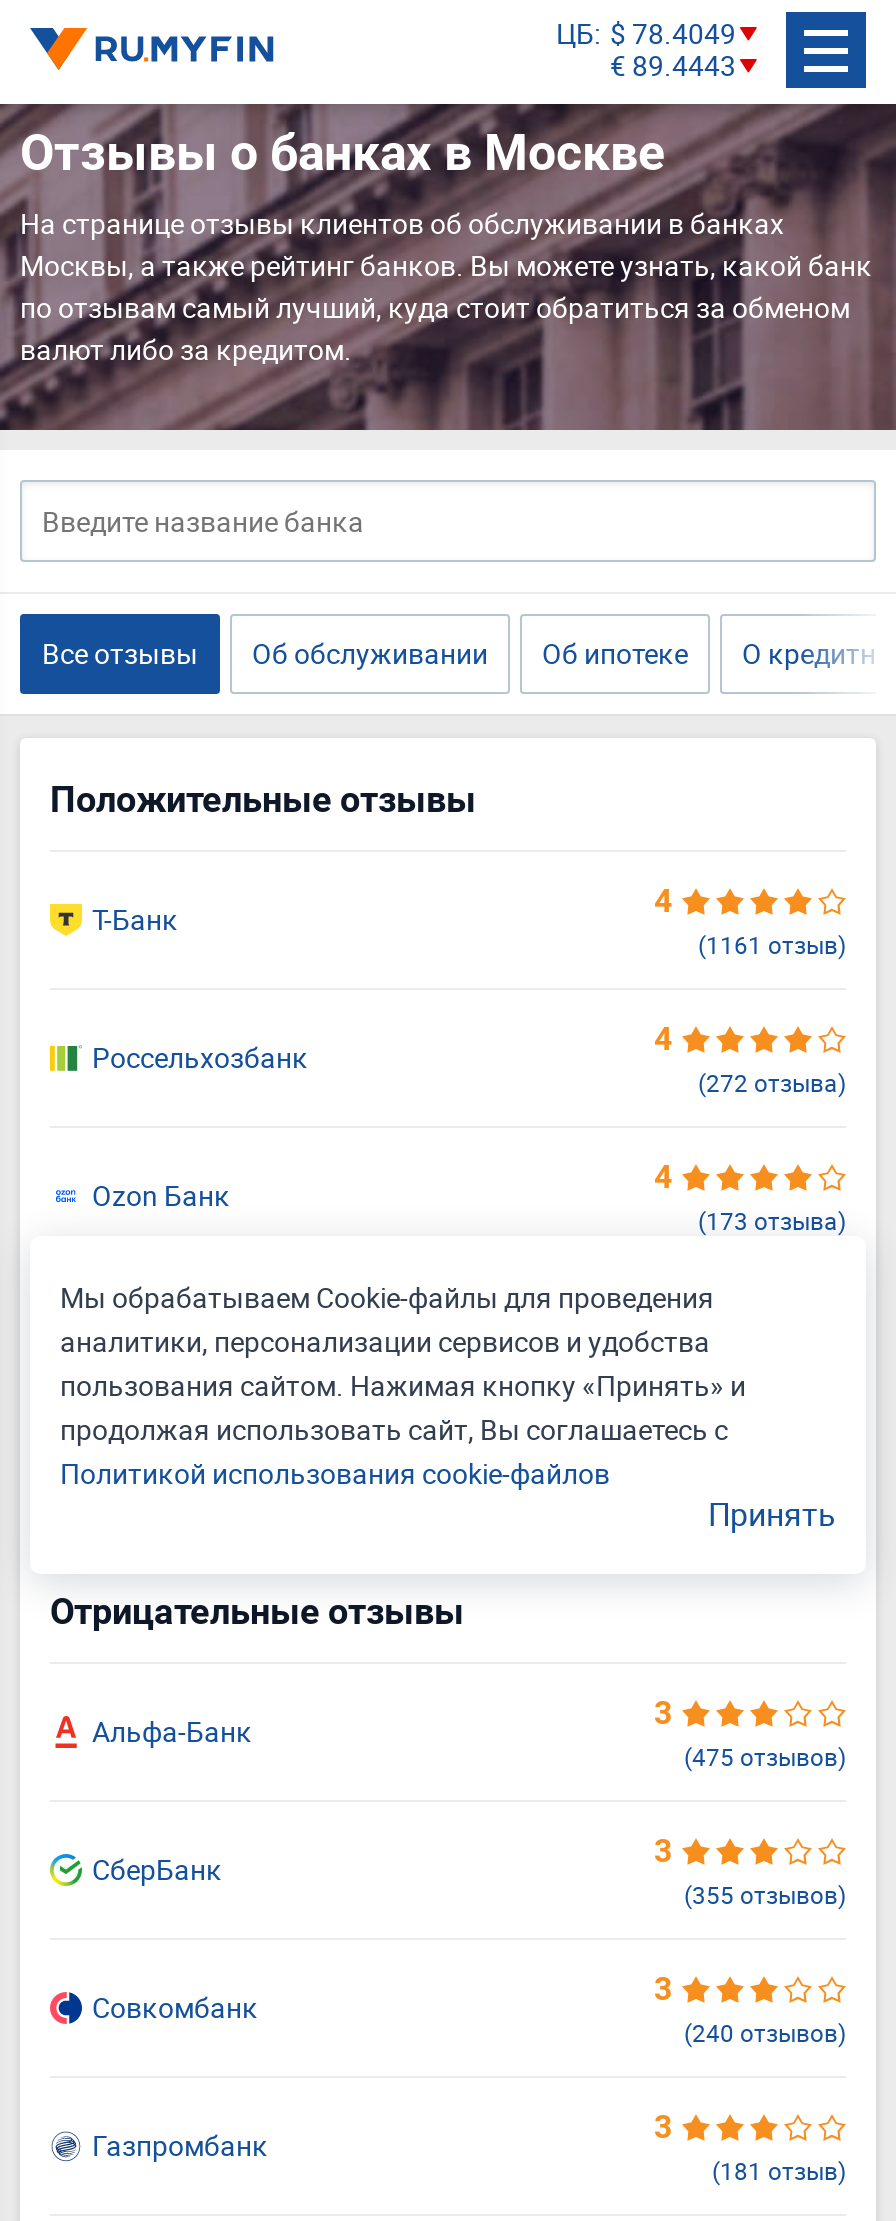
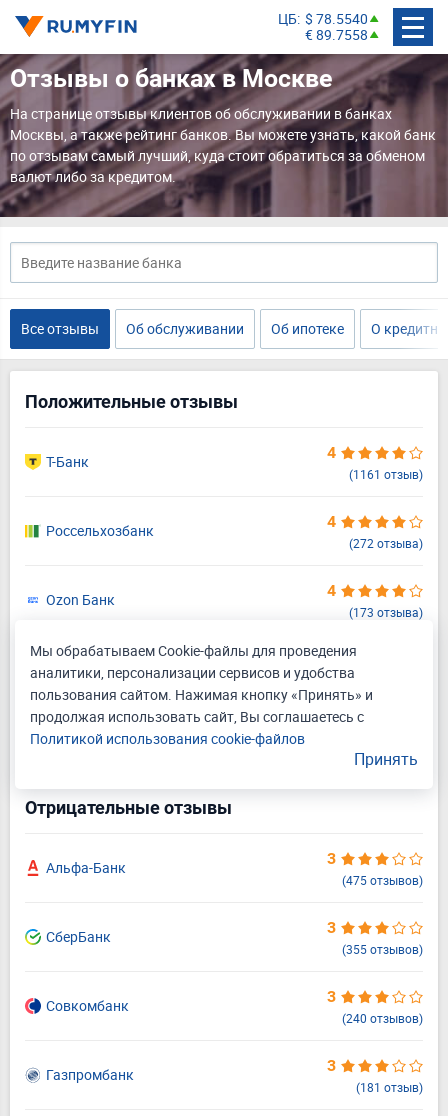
[556,13,736,83] ЦБ $ 78.4049 | € 89.4443 -> [278,8,368,43] ЦБ $ 78.5540 | € 89.7558

